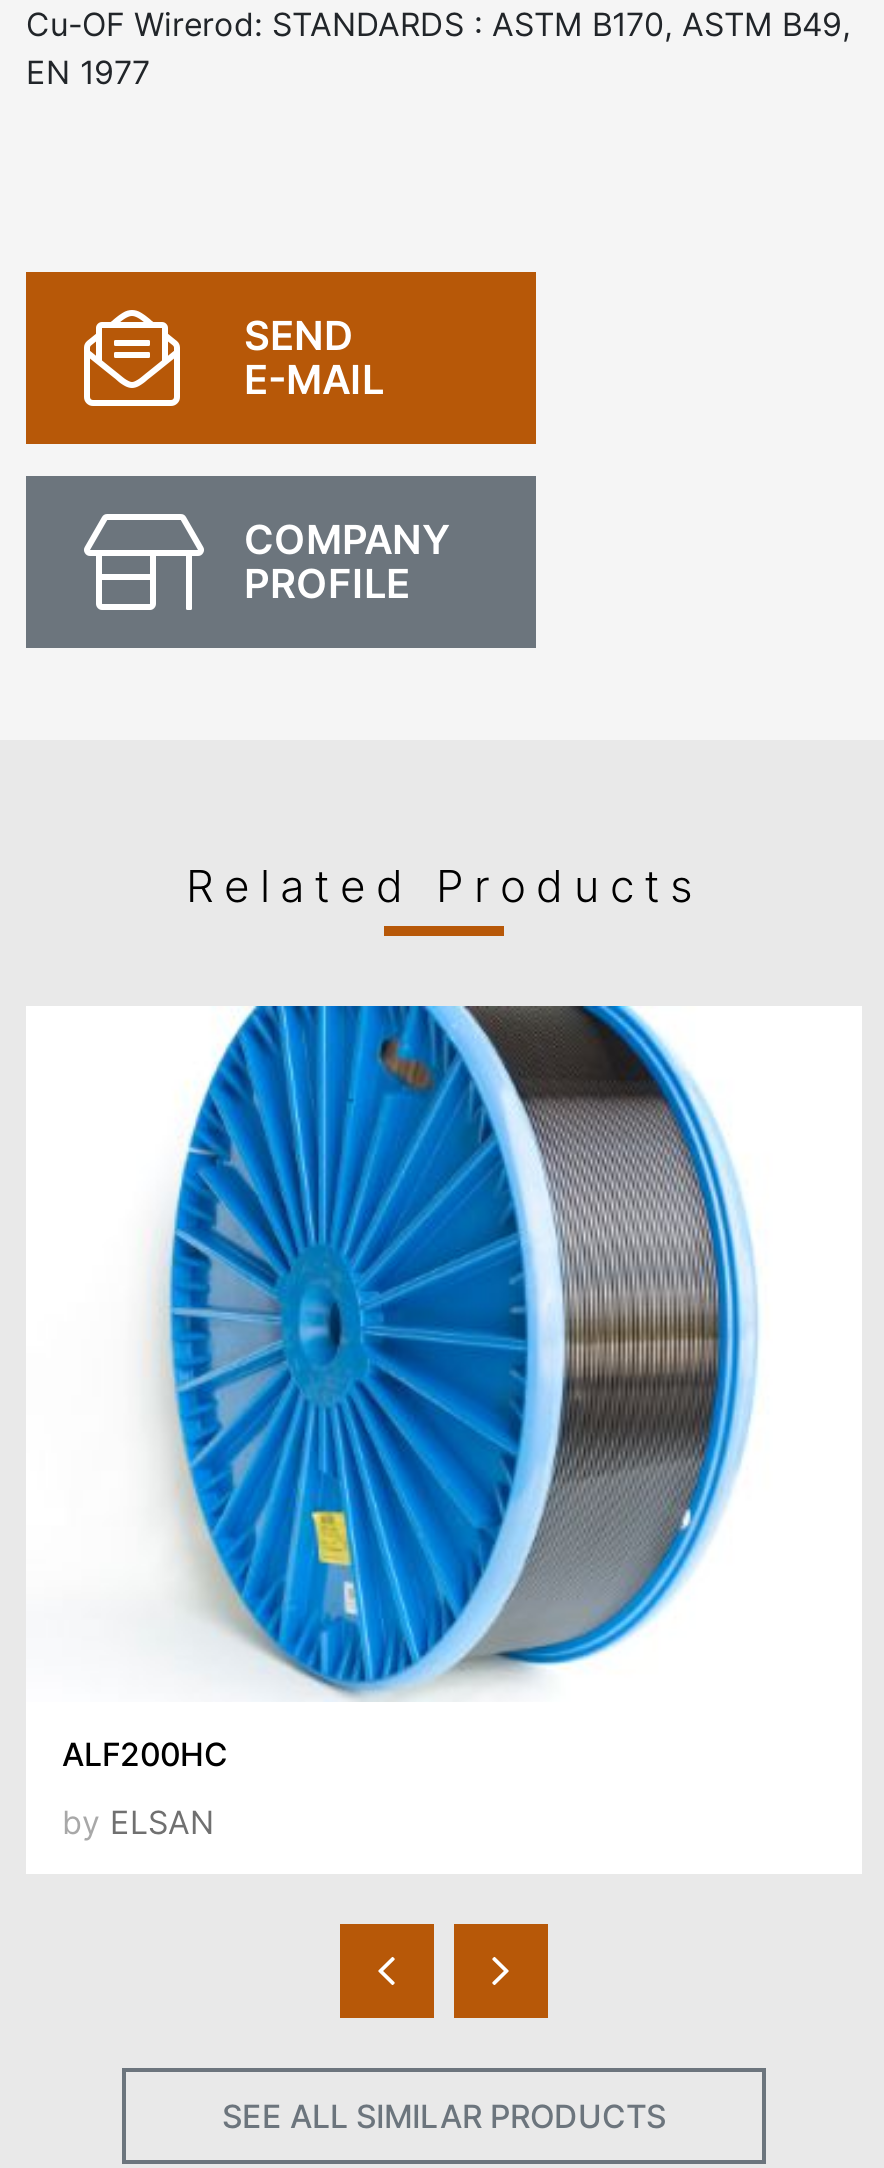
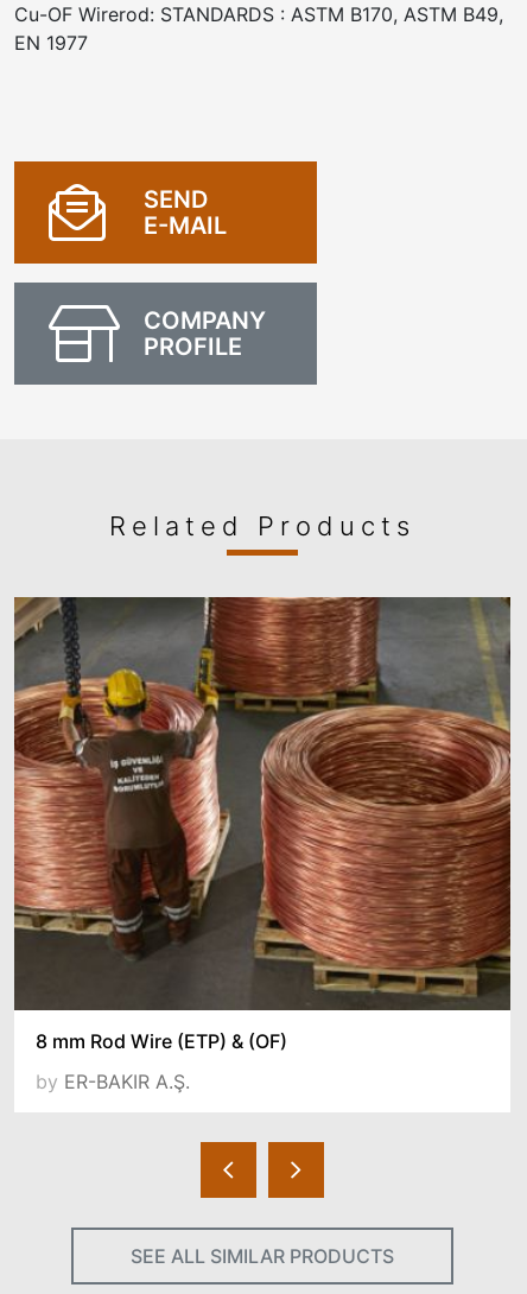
[26,1004,862,1775] [image] | ALF200HC -> [13,596,512,1053] [image] | 8 mm Rod Wire (ETP) & (OF)
[62,1803,214,1843] by ELSAN -> [36,1070,190,1094] by ER-BAKIR A.Ş.

